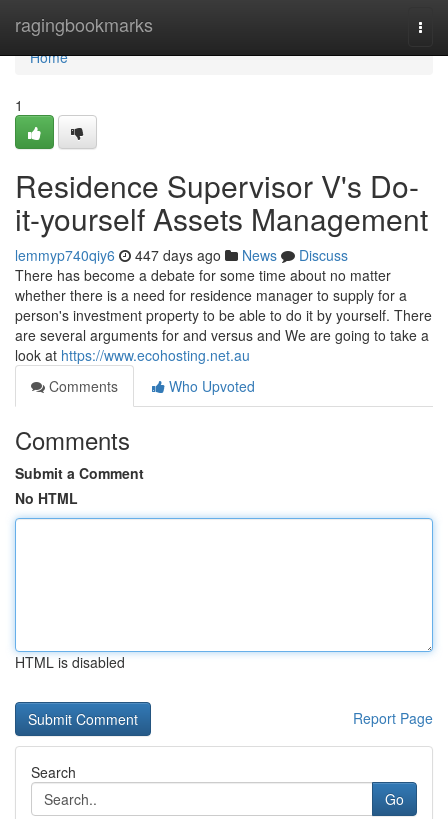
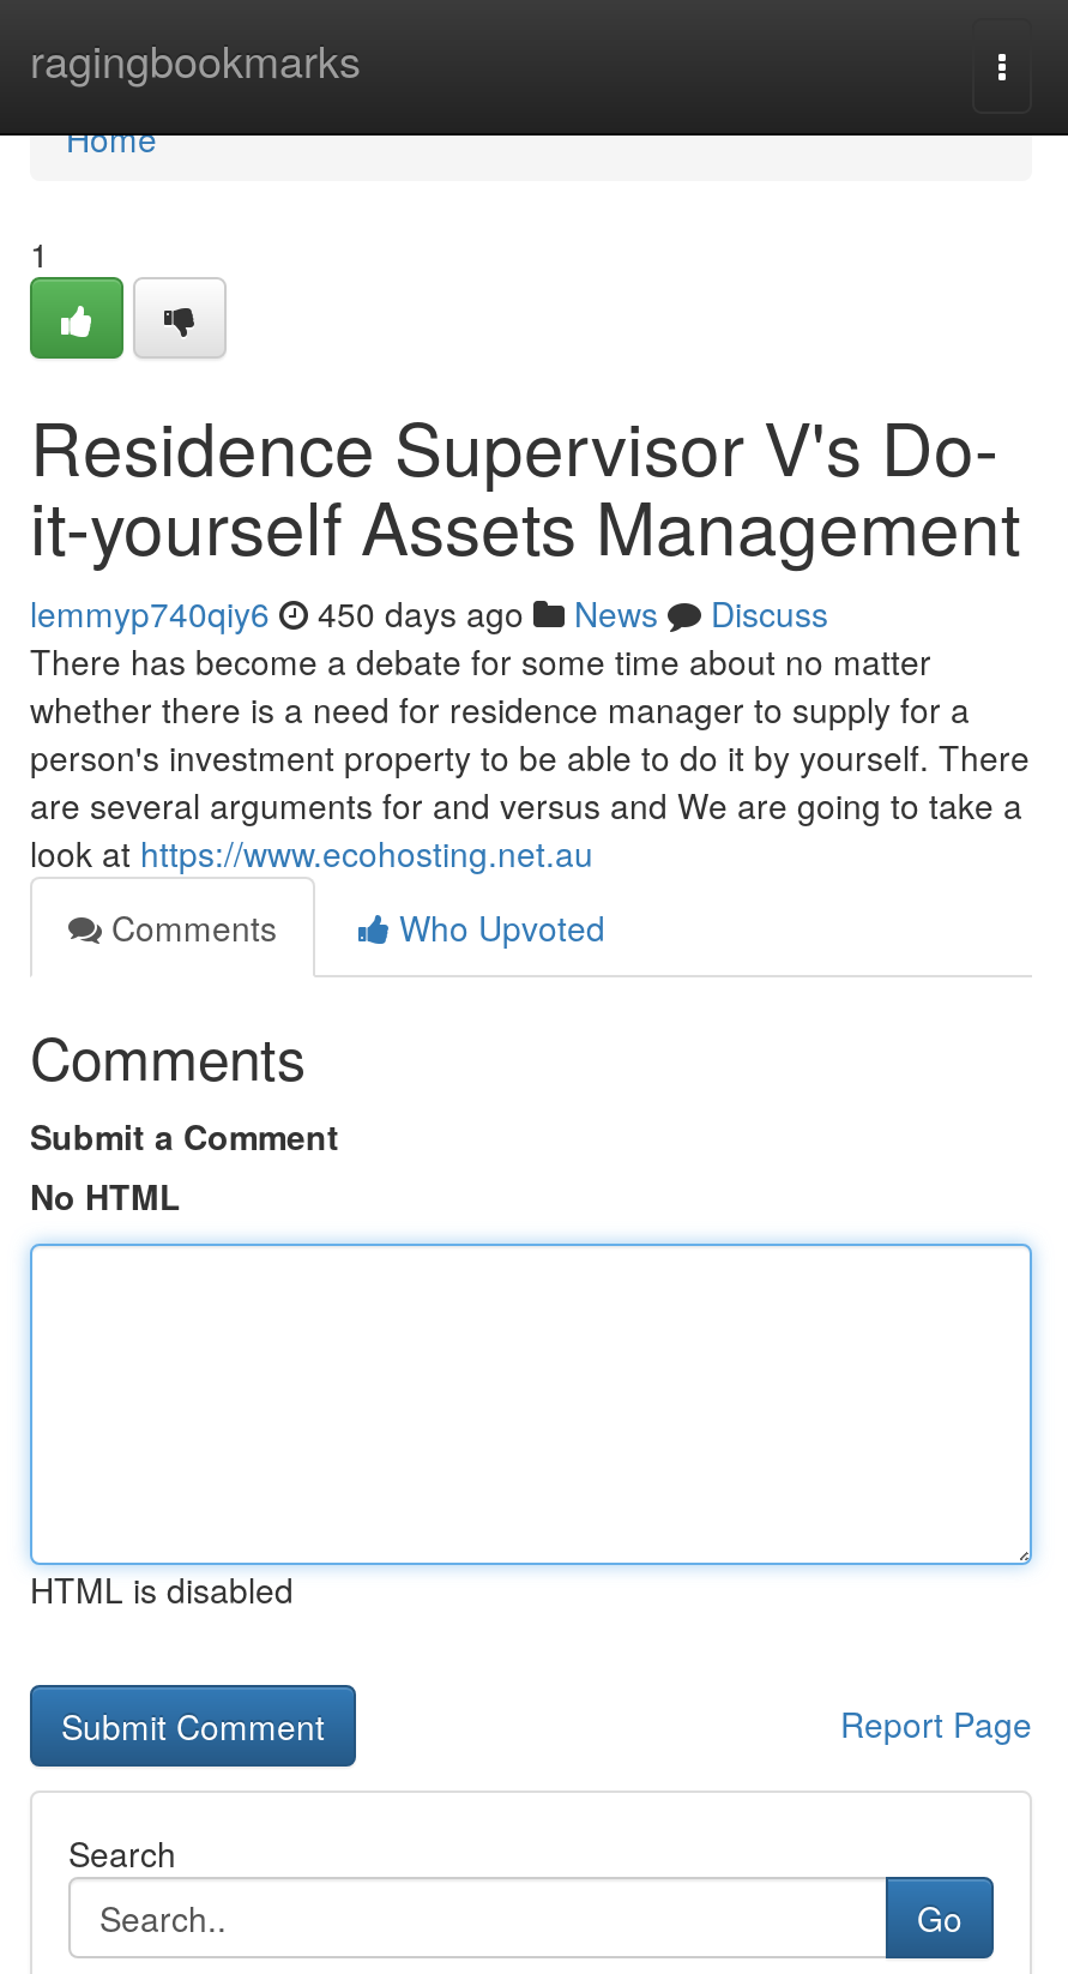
[15,245,348,265] lemmyp740qiy6 447 days ago News Discuss -> [30,589,828,637] lemmyp740qiy6 450 days ago News Discuss

